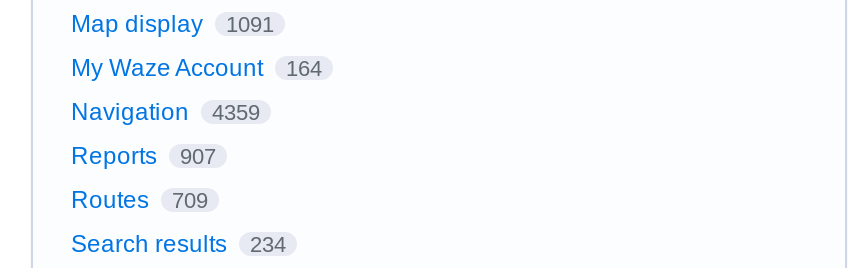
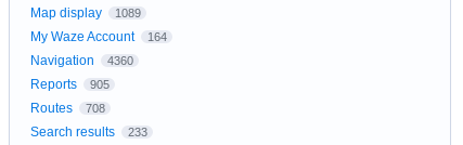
[71,10,274,38] Map display 1091 -> [30,5,140,20] Map display 1089
[71,98,260,126] Navigation 4359 -> [30,53,133,68] Navigation 4360
[71,142,216,170] Reports 907 -> [30,77,109,92] Reports 905
[71,186,208,214] Routes 709 -> [30,100,105,116] Routes 708
[71,230,286,258] Search results 234 -> [30,124,147,139] Search results 233

